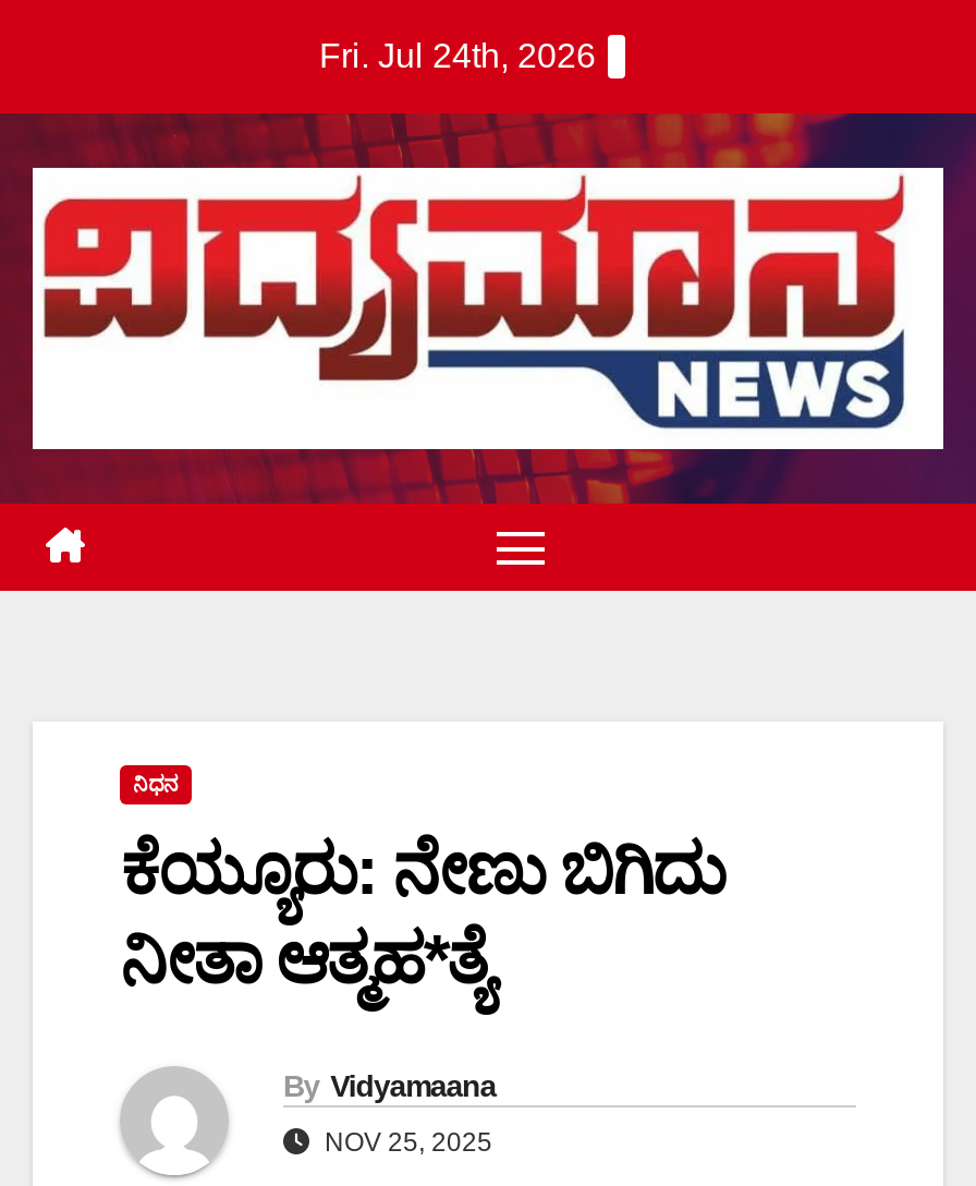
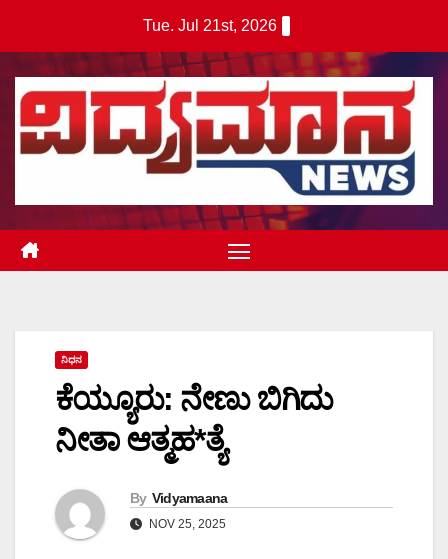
[319,37,596,74] Fri. Jul 24th, 2026 -> [143,17,277,34] Tue. Jul 21st, 2026

